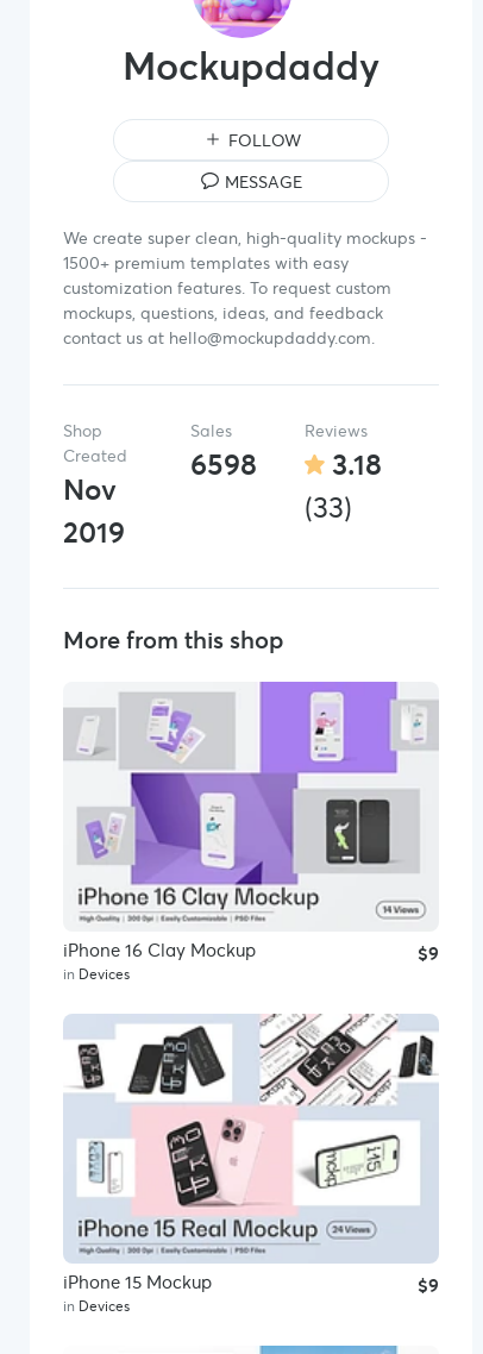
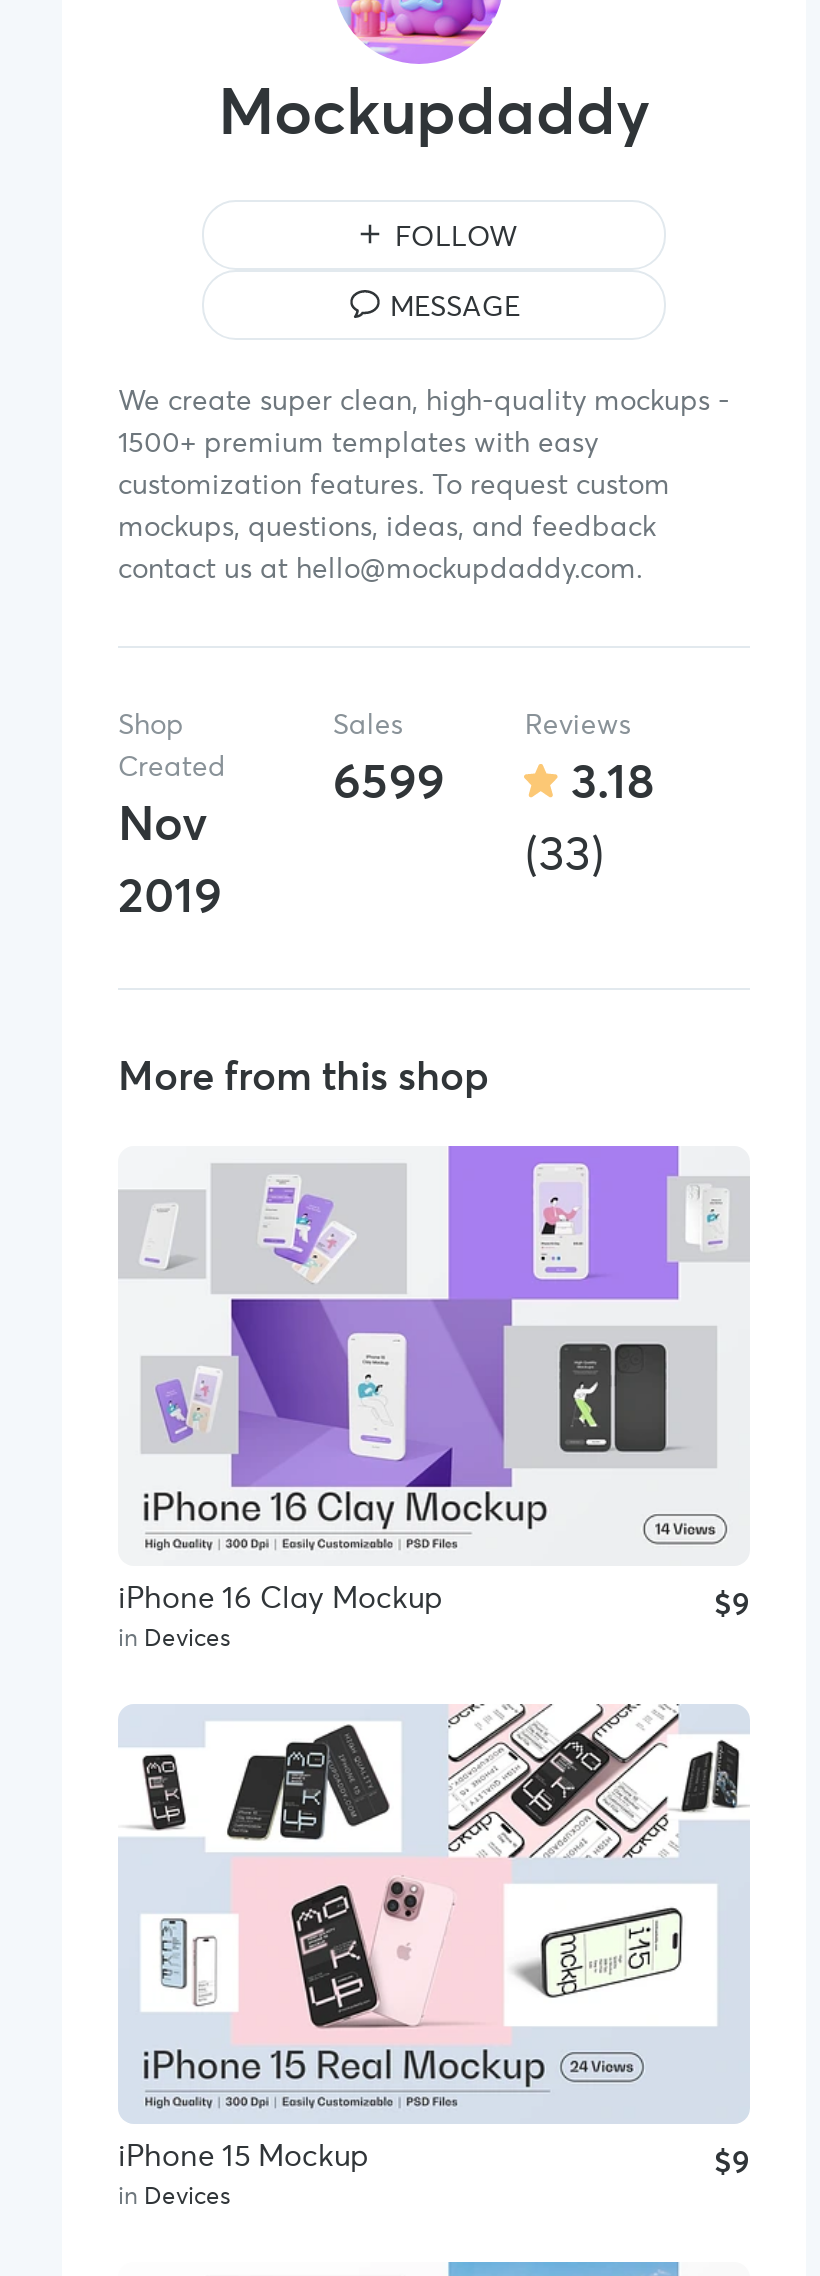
[191,447,257,483] 6598 -> [333,751,445,813] 6599

